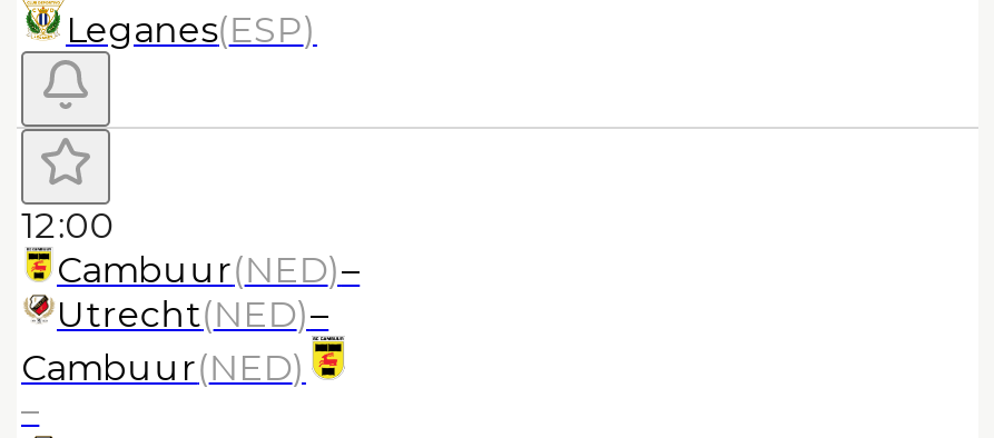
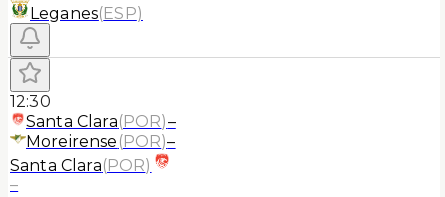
[21,204,360,389] 12:00 | Cambuur(NED)– | Utrecht(NED)– | Cambuur(NED) -> [10,92,176,175] 12:30 | Santa Clara(POR)– | Moreirense(POR)– | Santa Clara(POR)

